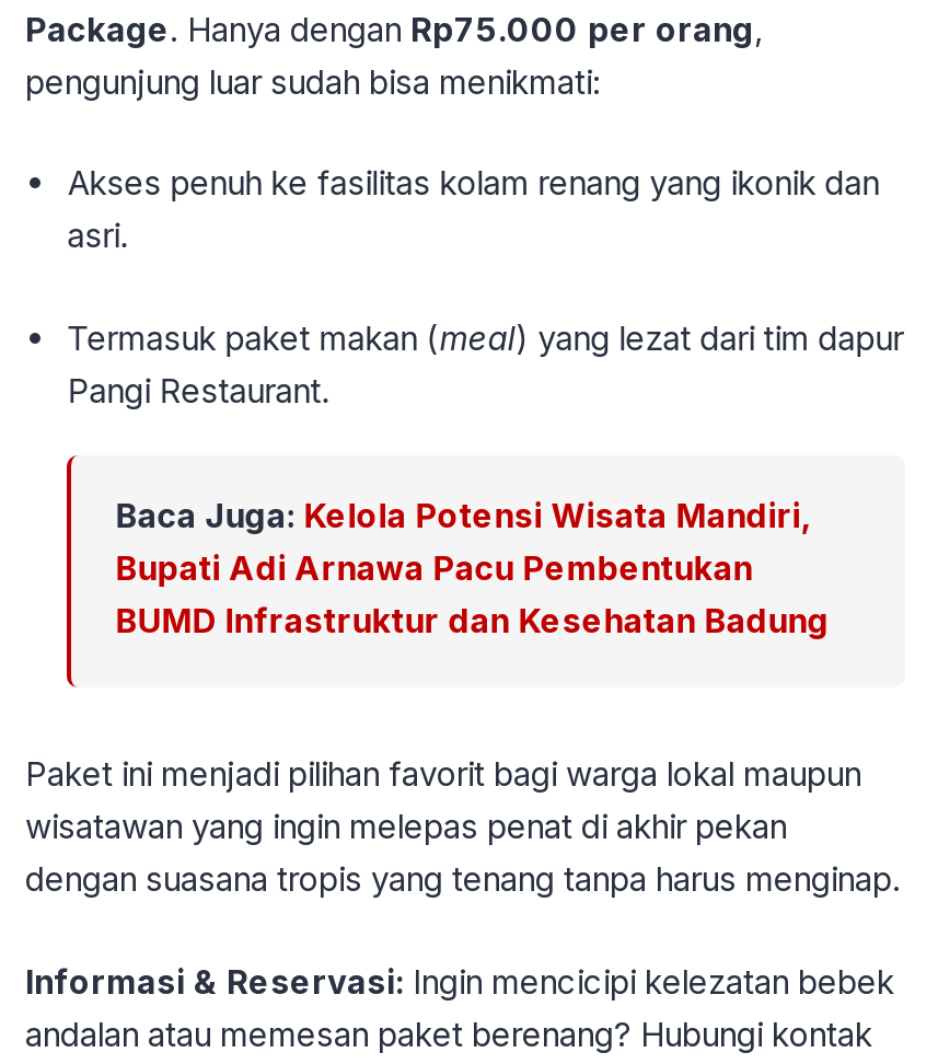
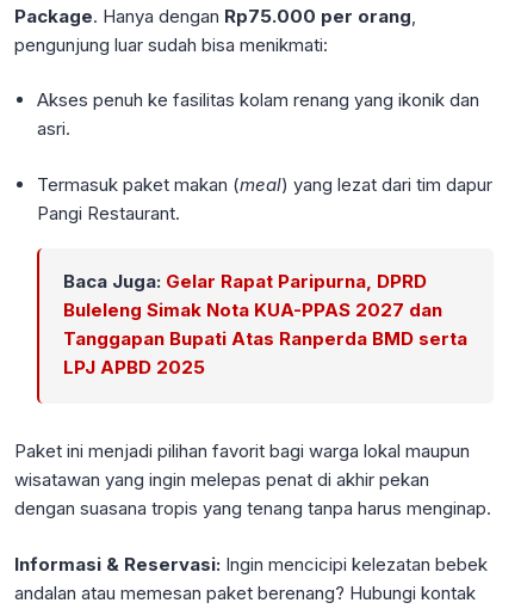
[115,495,829,642] Baca Juga: Kelola Potensi Wisata Mandiri, | Bupati Adi Arnawa Pacu Pembentukan | BUMD Infrastruktur dan Kesehatan Badung -> [63,270,468,379] Baca Juga: Gelar Rapat Paripurna, DPRD | Buleleng Simak Nota KUA-PPAS 2027 dan | Tanggapan Bupati Atas Ranperda BMD serta | LPJ APBD 2025

